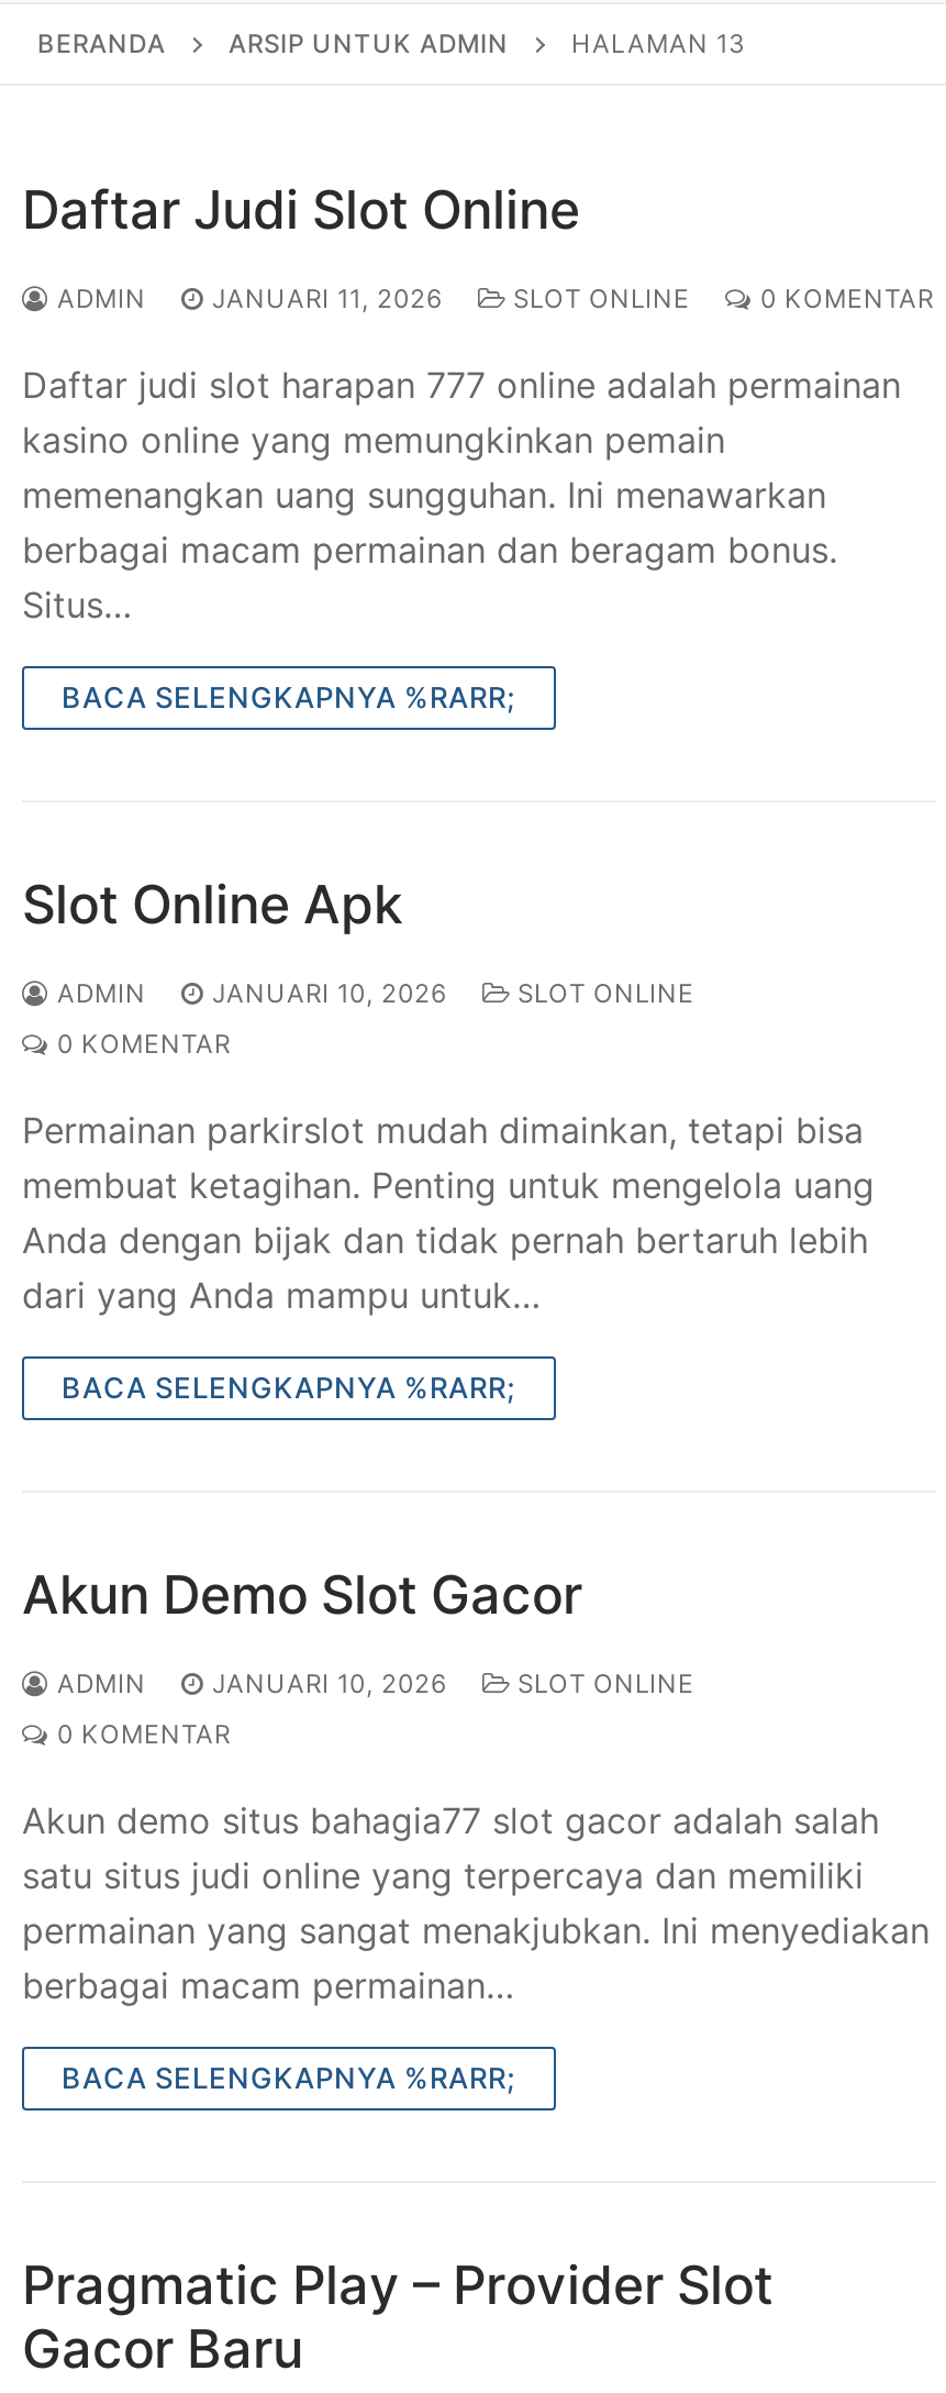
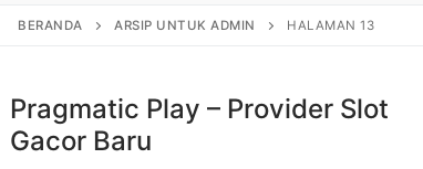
[22,178,934,2095] Daftar Judi Slot Online | ADMIN | JANUARI 11, 2026 | SLOT ONLINE | 0 KOMENTAR | Daftar judi slot harapan 777 online adalah permainan | kasino online yang memungkinkan pemain | memenangkan uang sungguhan. Ini menawarkan | berbagai macam permainan dan beragam bonus. | Situs… | BACA SELENGKAPNYA %RARR; | Slot Online Apk | ADMIN | JANUARI 10, 2026 | SLOT ONLINE | 0 KOMENTAR | Permainan parkirslot mudah dimainkan, tetapi bisa | membuat ketagihan. Penting untuk mengelola uang | Anda dengan bijak dan tidak pernah bertaruh lebih | dari yang Anda mampu untuk… | BACA SELENGKAPNYA %RARR; | Akun Demo Slot Gacor | ADMIN | JANUARI 10, 2026 | SLOT ONLINE | 0 KOMENTAR | Akun demo situs bahagia77 slot gacor adalah salah | satu situs judi online yang terpercaya dan memiliki | permainan yang sangat menakjubkan. Ini menyediakan | berbagai macam permainan… | BACA SELENGKAPNYA %RARR; -> none

